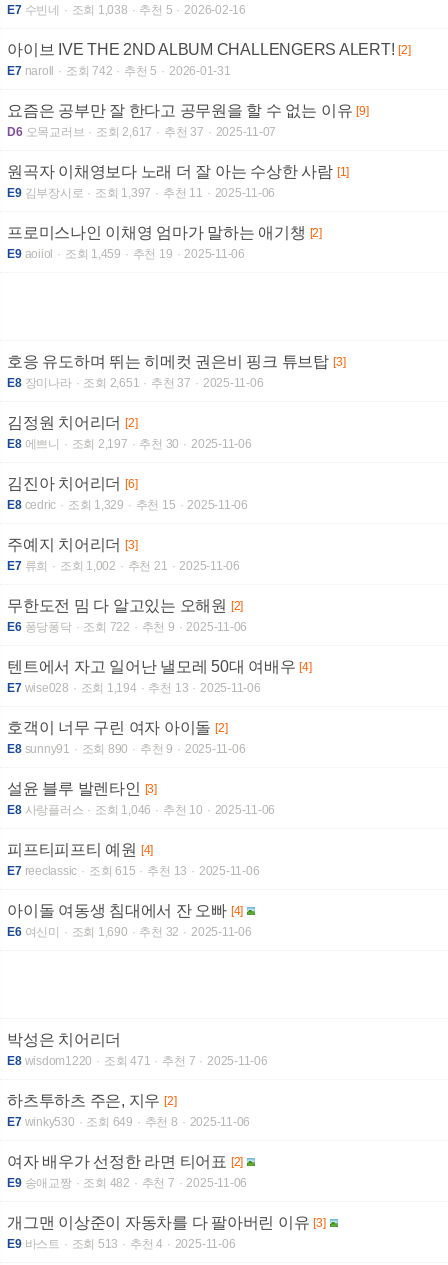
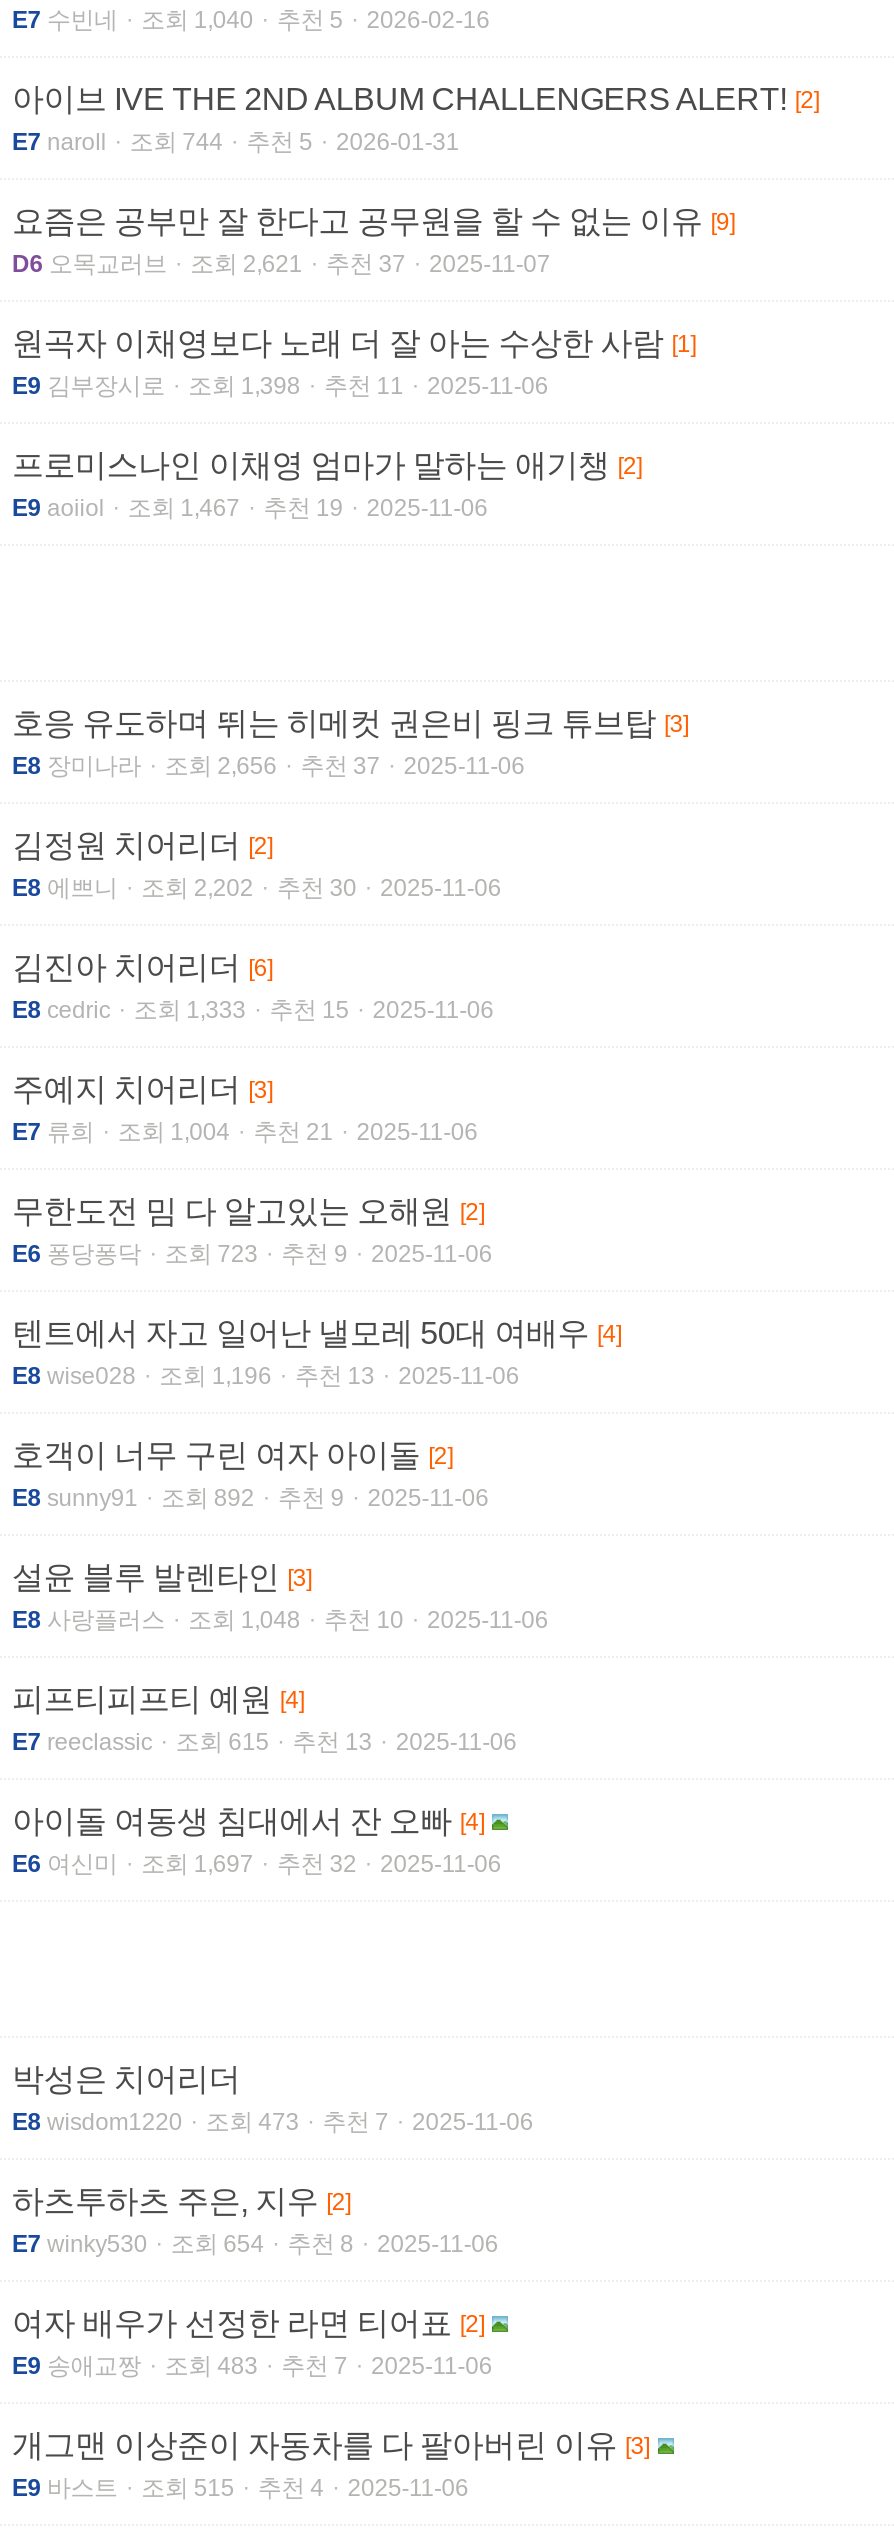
[72,3,128,17] 조회 1,038 -> [141,7,253,35] 조회 1,040
[7,64,231,78] E7 naroll 조회 742 추천 5 2026-01-31 -> [12,129,459,157] E7 naroll 조회 744 추천 5 2026-01-31
[7,125,276,139] D6 오목교러브 조회 2,617 추천 37 2025-11-07 -> [12,251,550,279] D6 오목교러브 조회 2,621 추천 37 2025-11-07
[95,186,151,200] 조회 1,397 -> [188,373,300,401] 조회 1,398
[65,247,121,261] 조회 1,459 -> [128,495,240,523] 조회 1,467
[83,376,139,390] 조회 2,651 -> [165,753,277,781] 조회 2,656
[72,437,128,451] 조회 2,197 -> [141,875,253,903] 조회 2,202
[7,498,248,512] E8 cedric 조회 1,329 추천 15 2025-11-06 -> [12,997,494,1025] E8 cedric 조회 1,333 추천 15 2025-11-06
[60,559,116,573] 조회 1,002 -> [118,1119,230,1147] 조회 1,004
[83,620,130,634] 조회 722 -> [165,1241,258,1269] 조회 723
[7,681,69,695] E7 wise028 -> [12,1363,136,1391] E8 wise028
[81,681,137,695] 조회 1,194 -> [159,1363,271,1391] 조회 1,196
[7,742,245,756] E8 sunny91 조회 890 추천 9 2025-11-06 -> [12,1485,489,1513] E8 sunny91 조회 892 추천 9 2025-11-06
[95,803,151,817] 조회 1,046 -> [188,1607,300,1635] 조회 1,048
[72,925,128,939] 조회 1,690 -> [141,1851,253,1879] 조회 1,697
[7,1054,268,1068] E8 wisdom1220 조회 471 추천 7 2025-11-06 -> [12,2109,533,2137] E8 wisdom1220 조회 473 추천 7 2025-11-06
[7,1115,250,1129] E7 winky530 조회 649 추천 8 2025-11-06 -> [12,2231,498,2259] E7 winky530 조회 654 추천 8 2025-11-06
[83,1176,130,1190] 조회 482 -> [165,2353,258,2381] 조회 483
[72,1237,118,1251] 조회 513 -> [141,2475,234,2503] 조회 515

